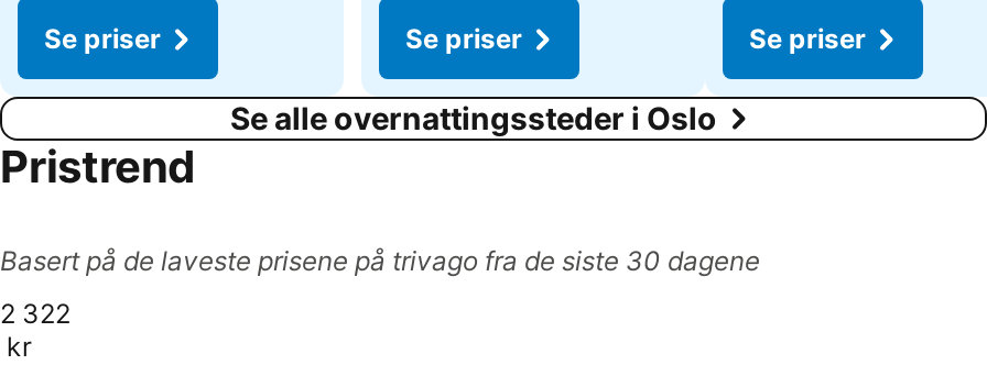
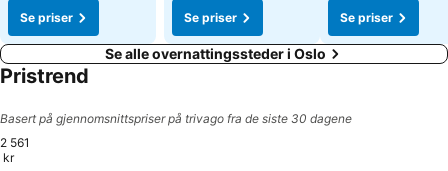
[0,244,760,277] Basert på de laveste prisene på trivago fra de siste 30 dagene -> [0,111,352,126] Basert på gjennomsnittspriser på trivago fra de siste 30 dagene
[0,297,70,330] 2 322 -> [0,135,30,150] 2 561

